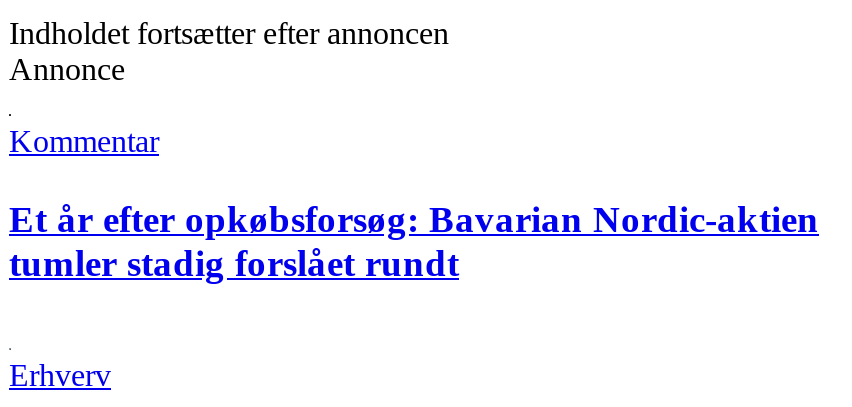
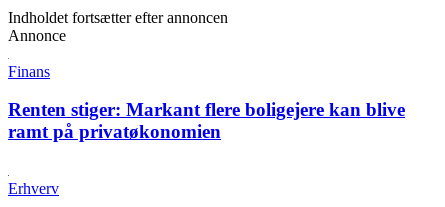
[9,123,159,157] Kommentar -> [8,63,50,80] Finans
[9,197,819,283] Et år efter opkøbsforsøg: Bavarian Nordic-aktien | tumler stadig forslået rundt -> [8,99,405,142] Renten stiger: Markant flere boligejere kan blive | ramt på privatøkonomien

